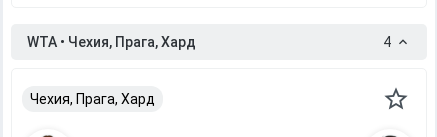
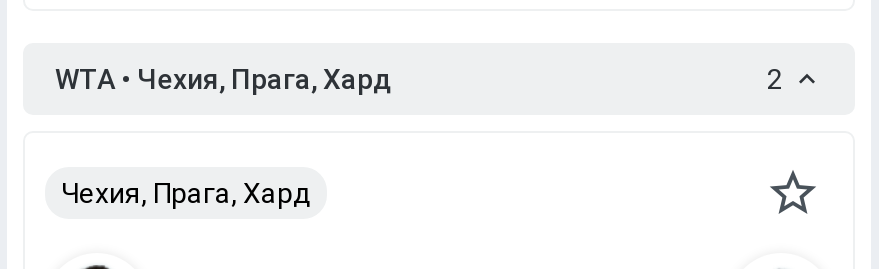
[383,34,391,50] 4 -> [767,63,783,95] 2

